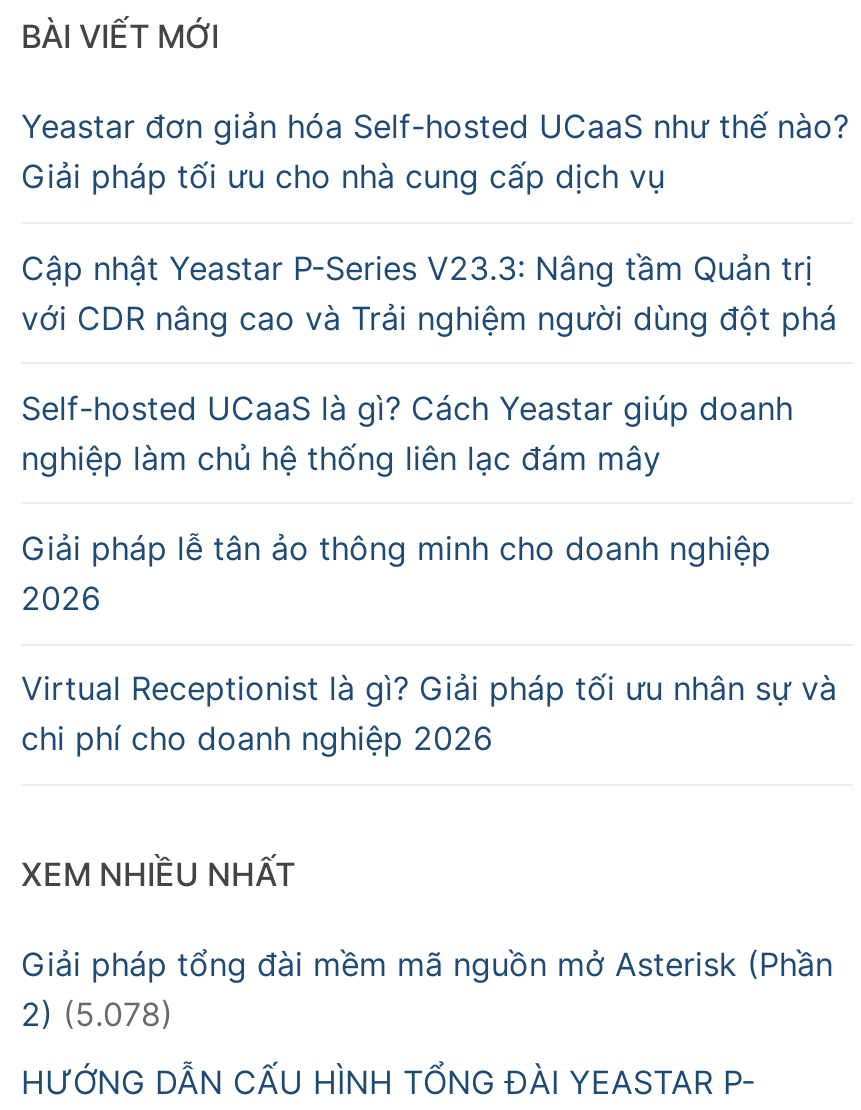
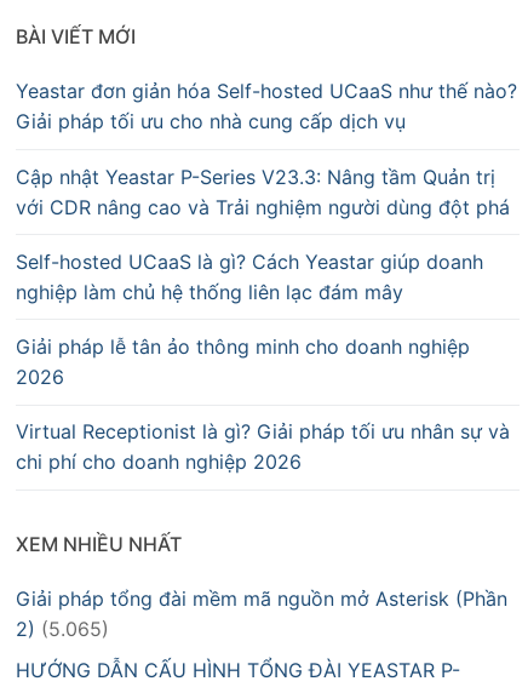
[21,994,173,1034] 2) (5.078) -> [16,616,109,641] 2) (5.065)

